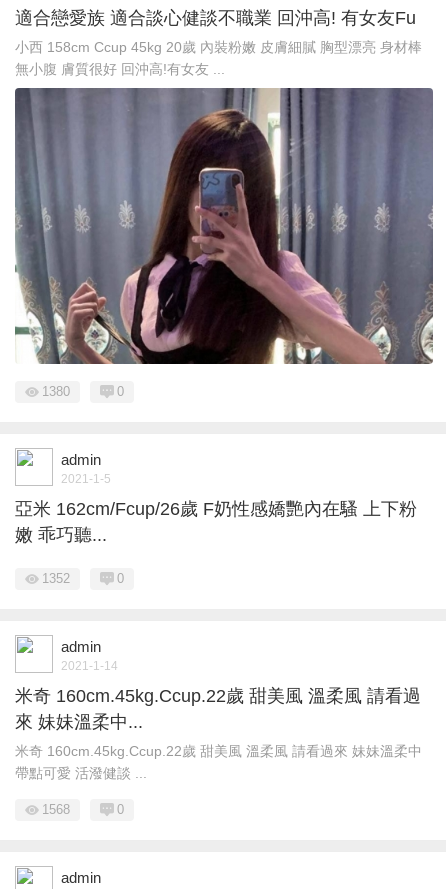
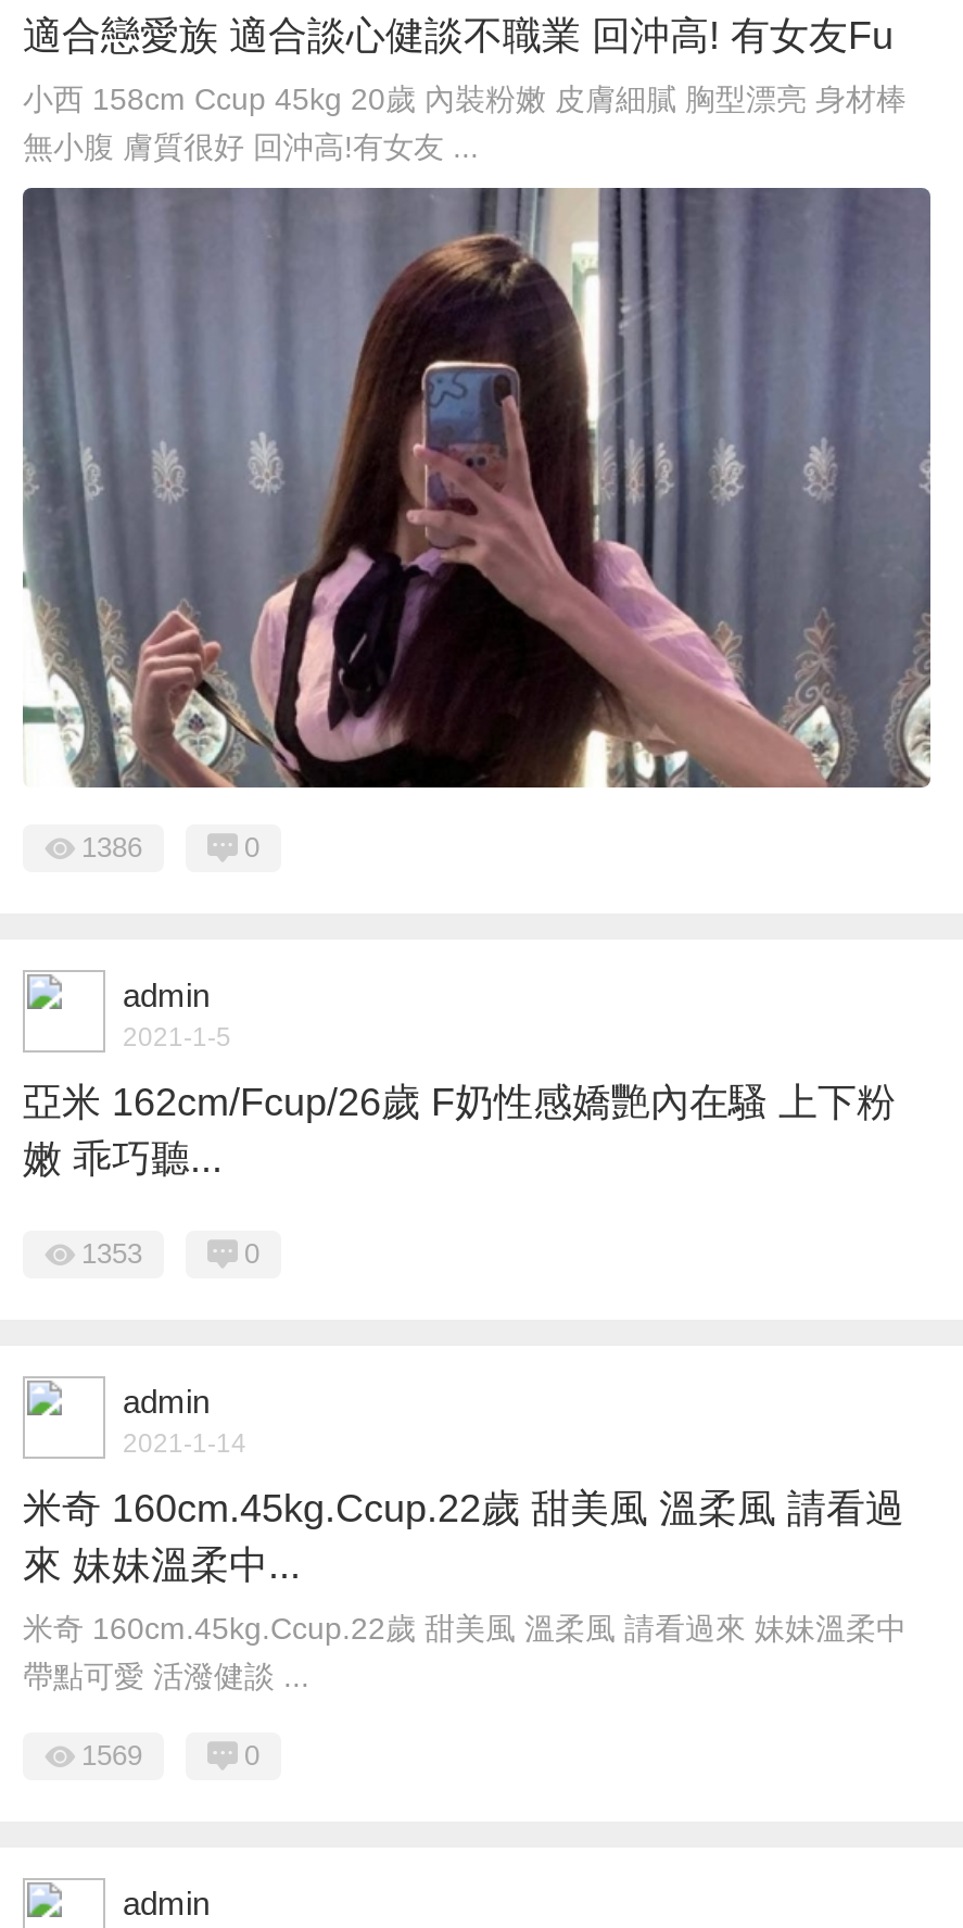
[42,384,70,399] 1380 -> [81,831,142,864] 1386
[42,571,70,586] 1352 -> [81,1237,142,1270] 1353
[42,802,70,817] 1568 -> [81,1739,142,1772] 1569

